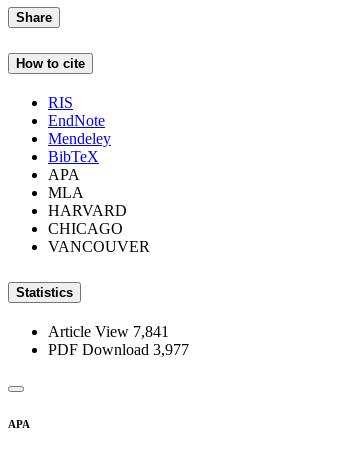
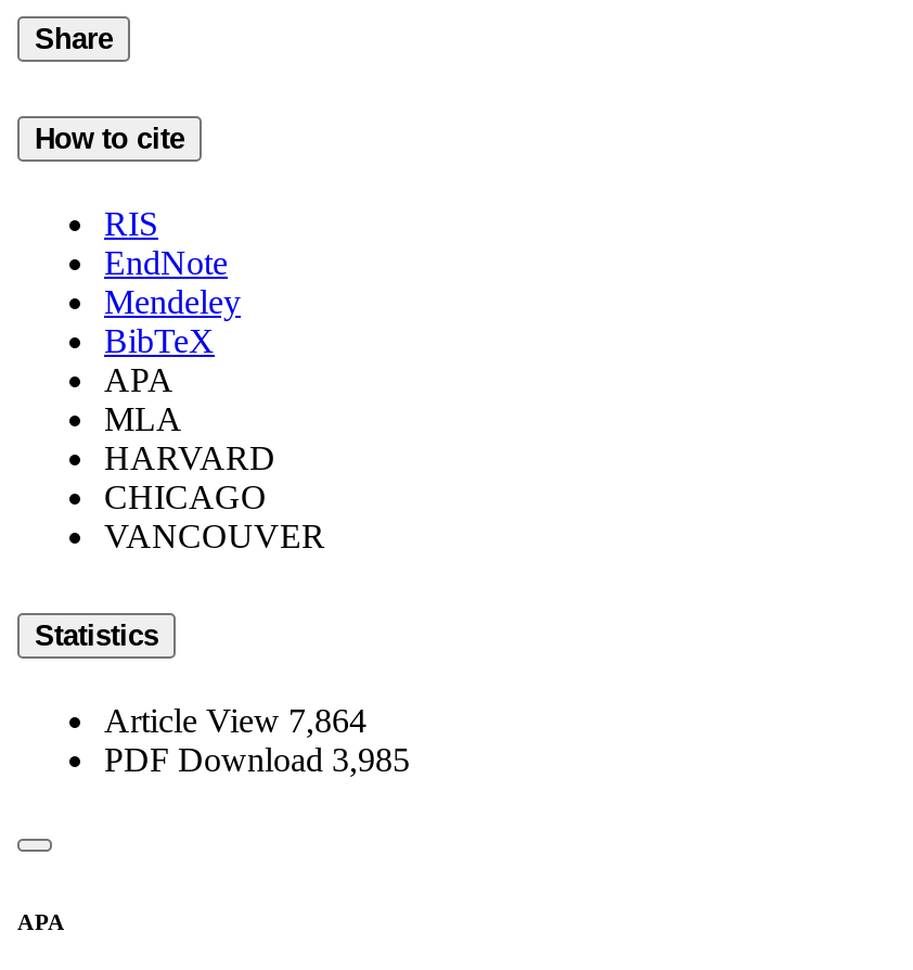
[48,323,169,340] Article View 7,841 -> [104,702,367,739] Article View 7,864
[48,341,189,358] PDF Download 3,977 -> [104,741,410,778] PDF Download 3,985

